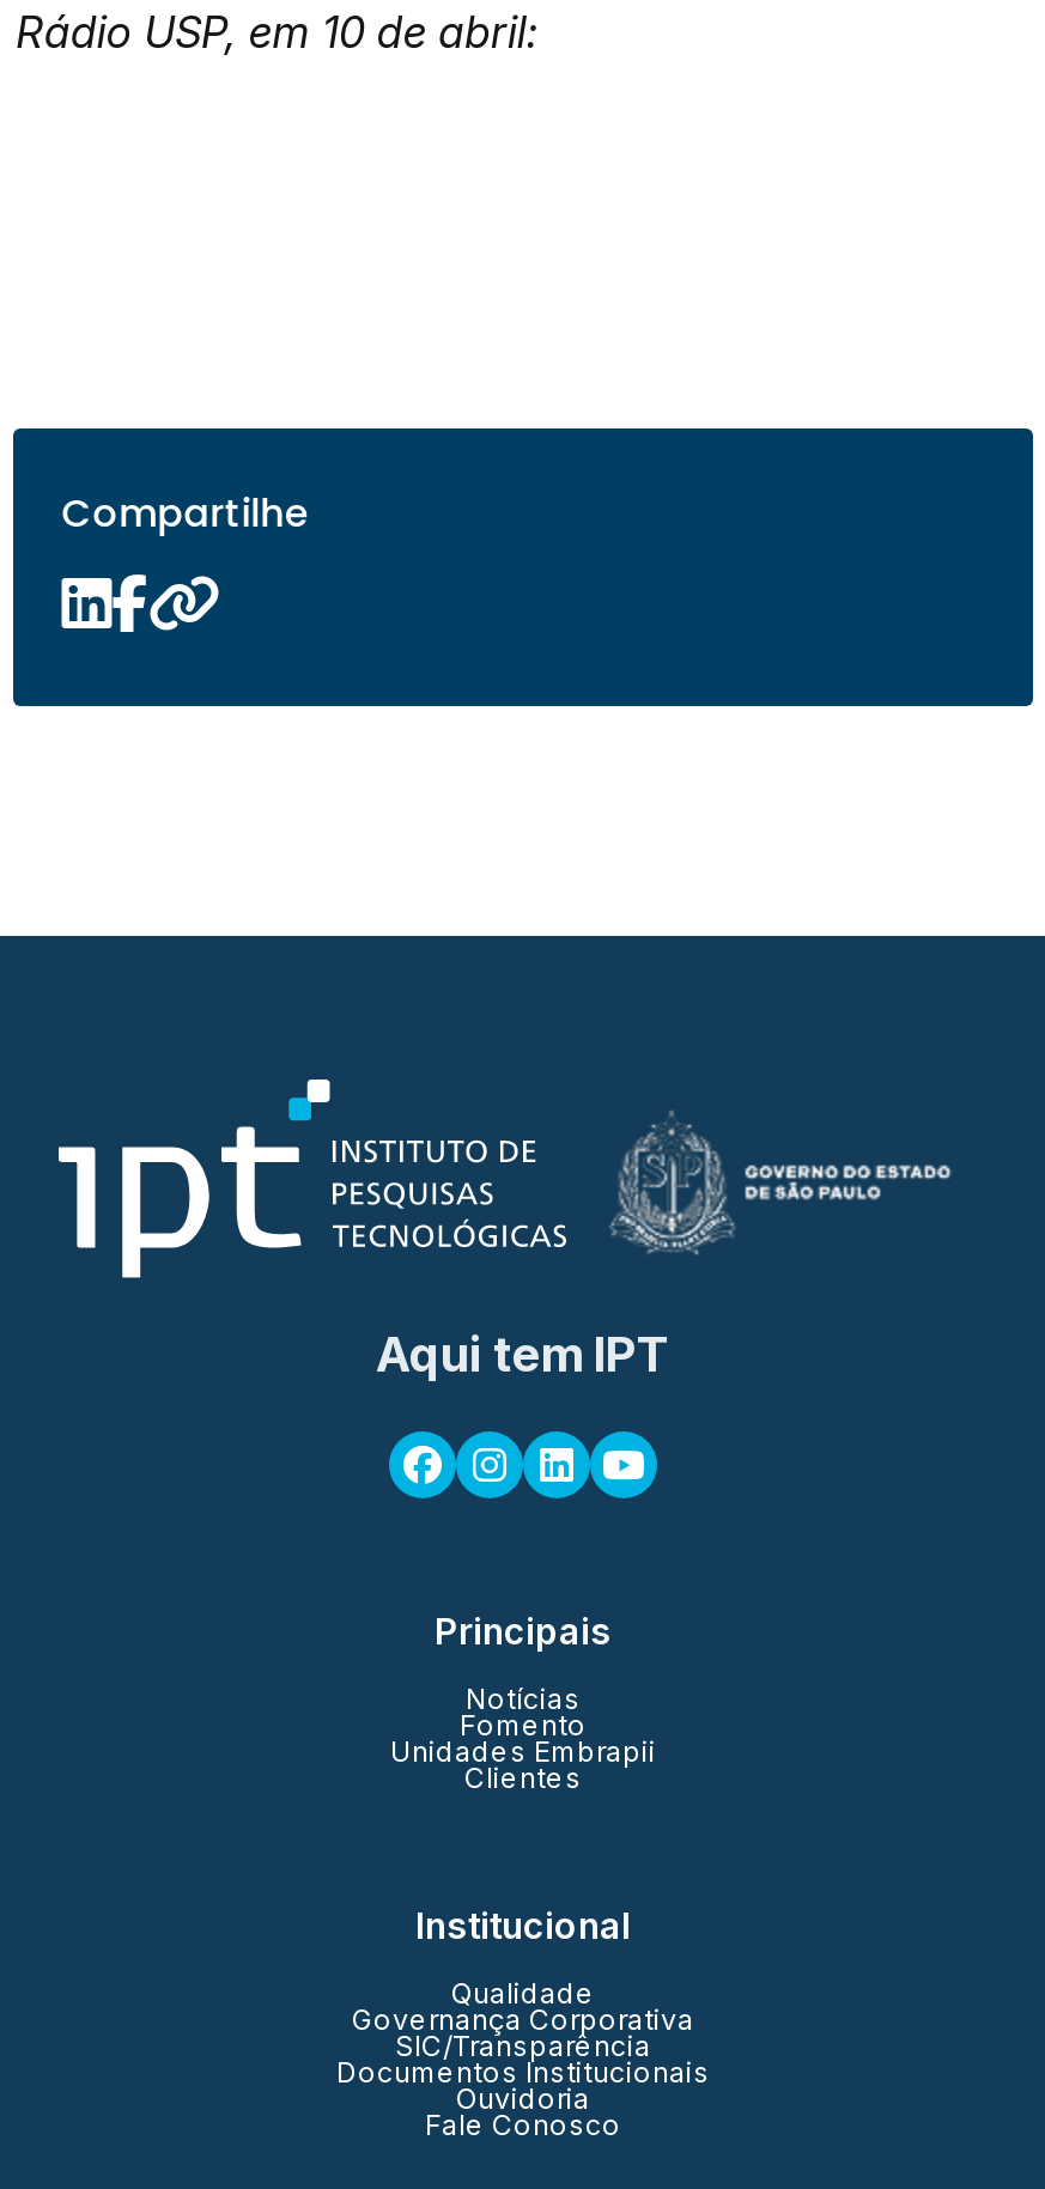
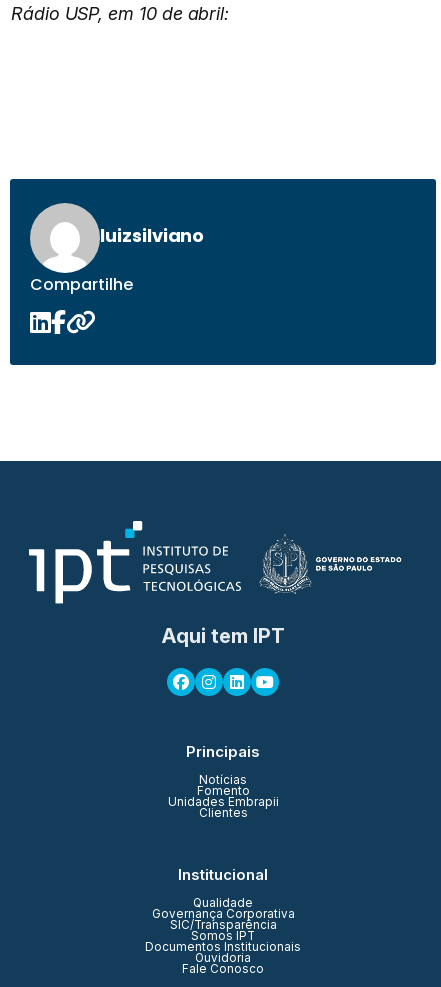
none -> [29,202,204,271] [image] | luizsilviano
none -> [191,929,255,943] Somos IPT

